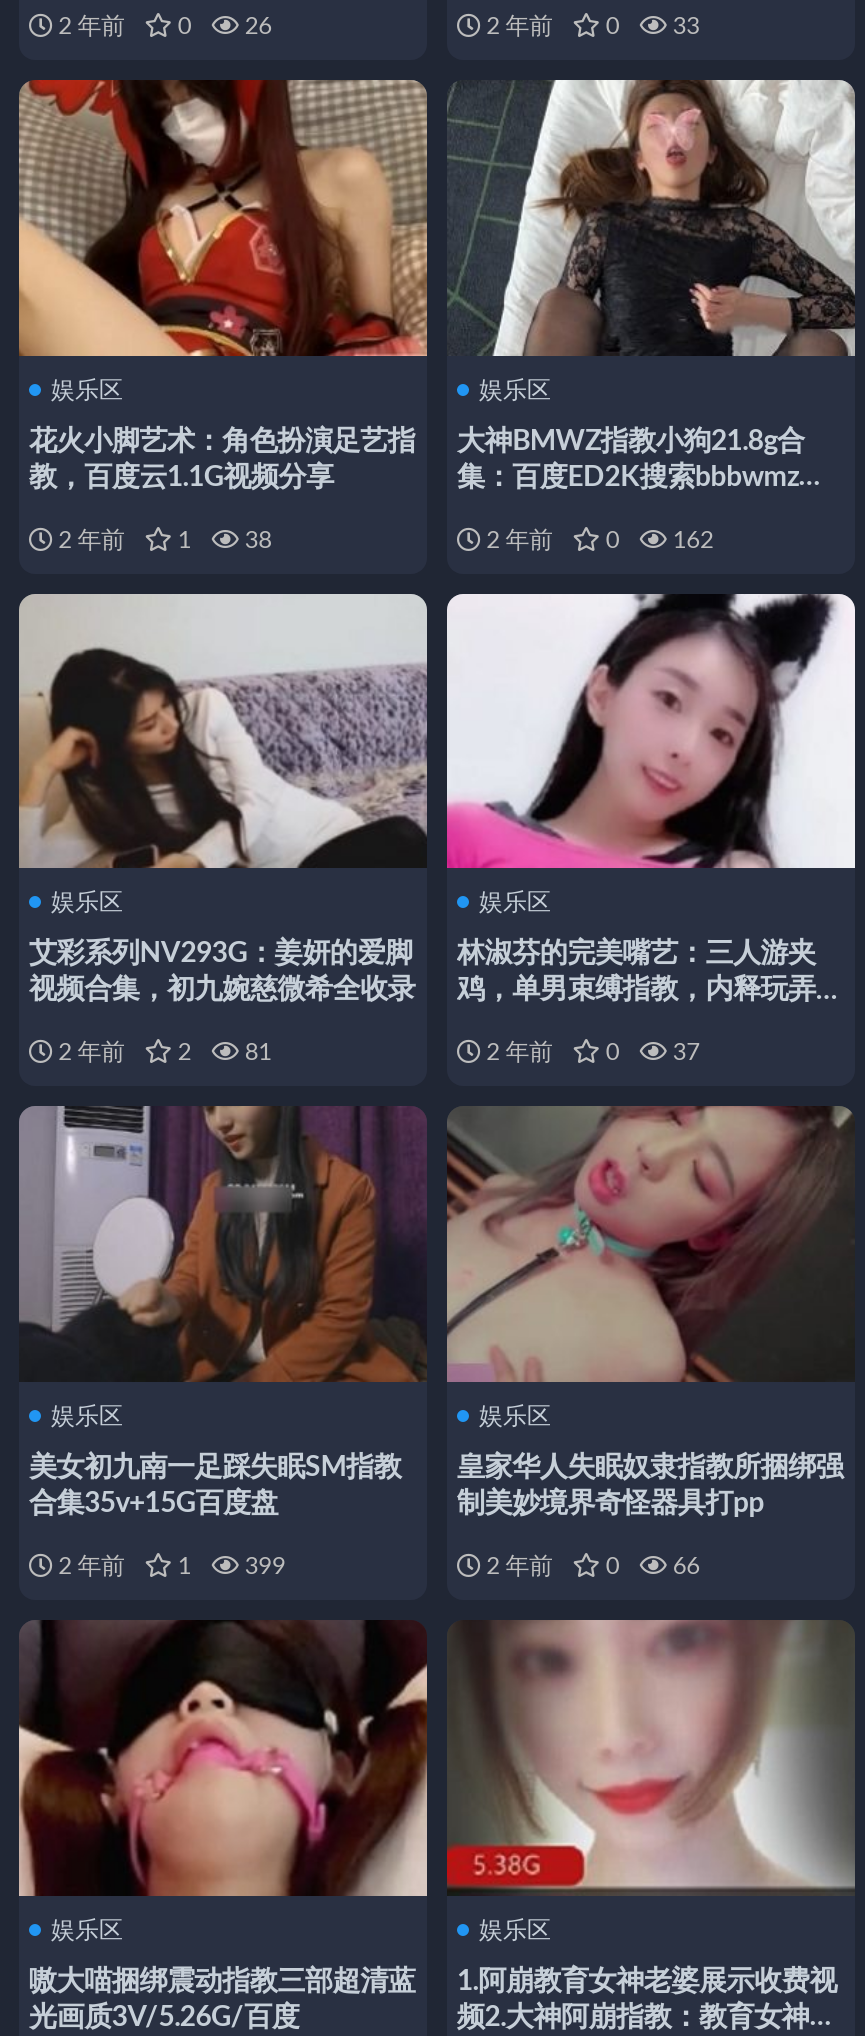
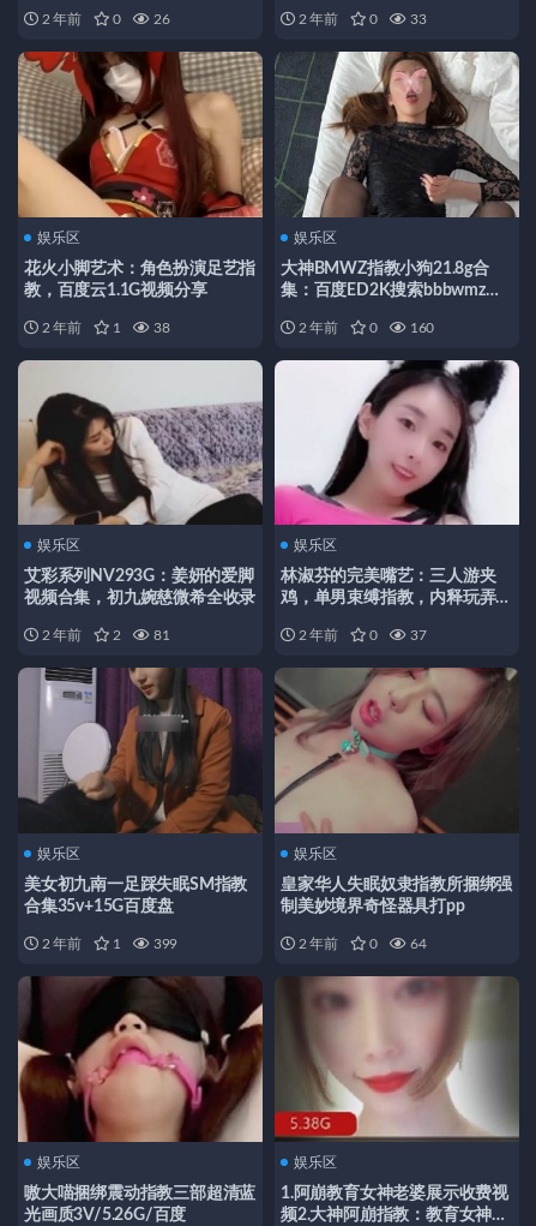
[481,527,713,551] 2 年前 0 162 -> [295,320,434,335] 2 年前 0 160
[481,1554,700,1578] 2 年前 0 66 -> [295,936,426,951] 2 年前 0 64

